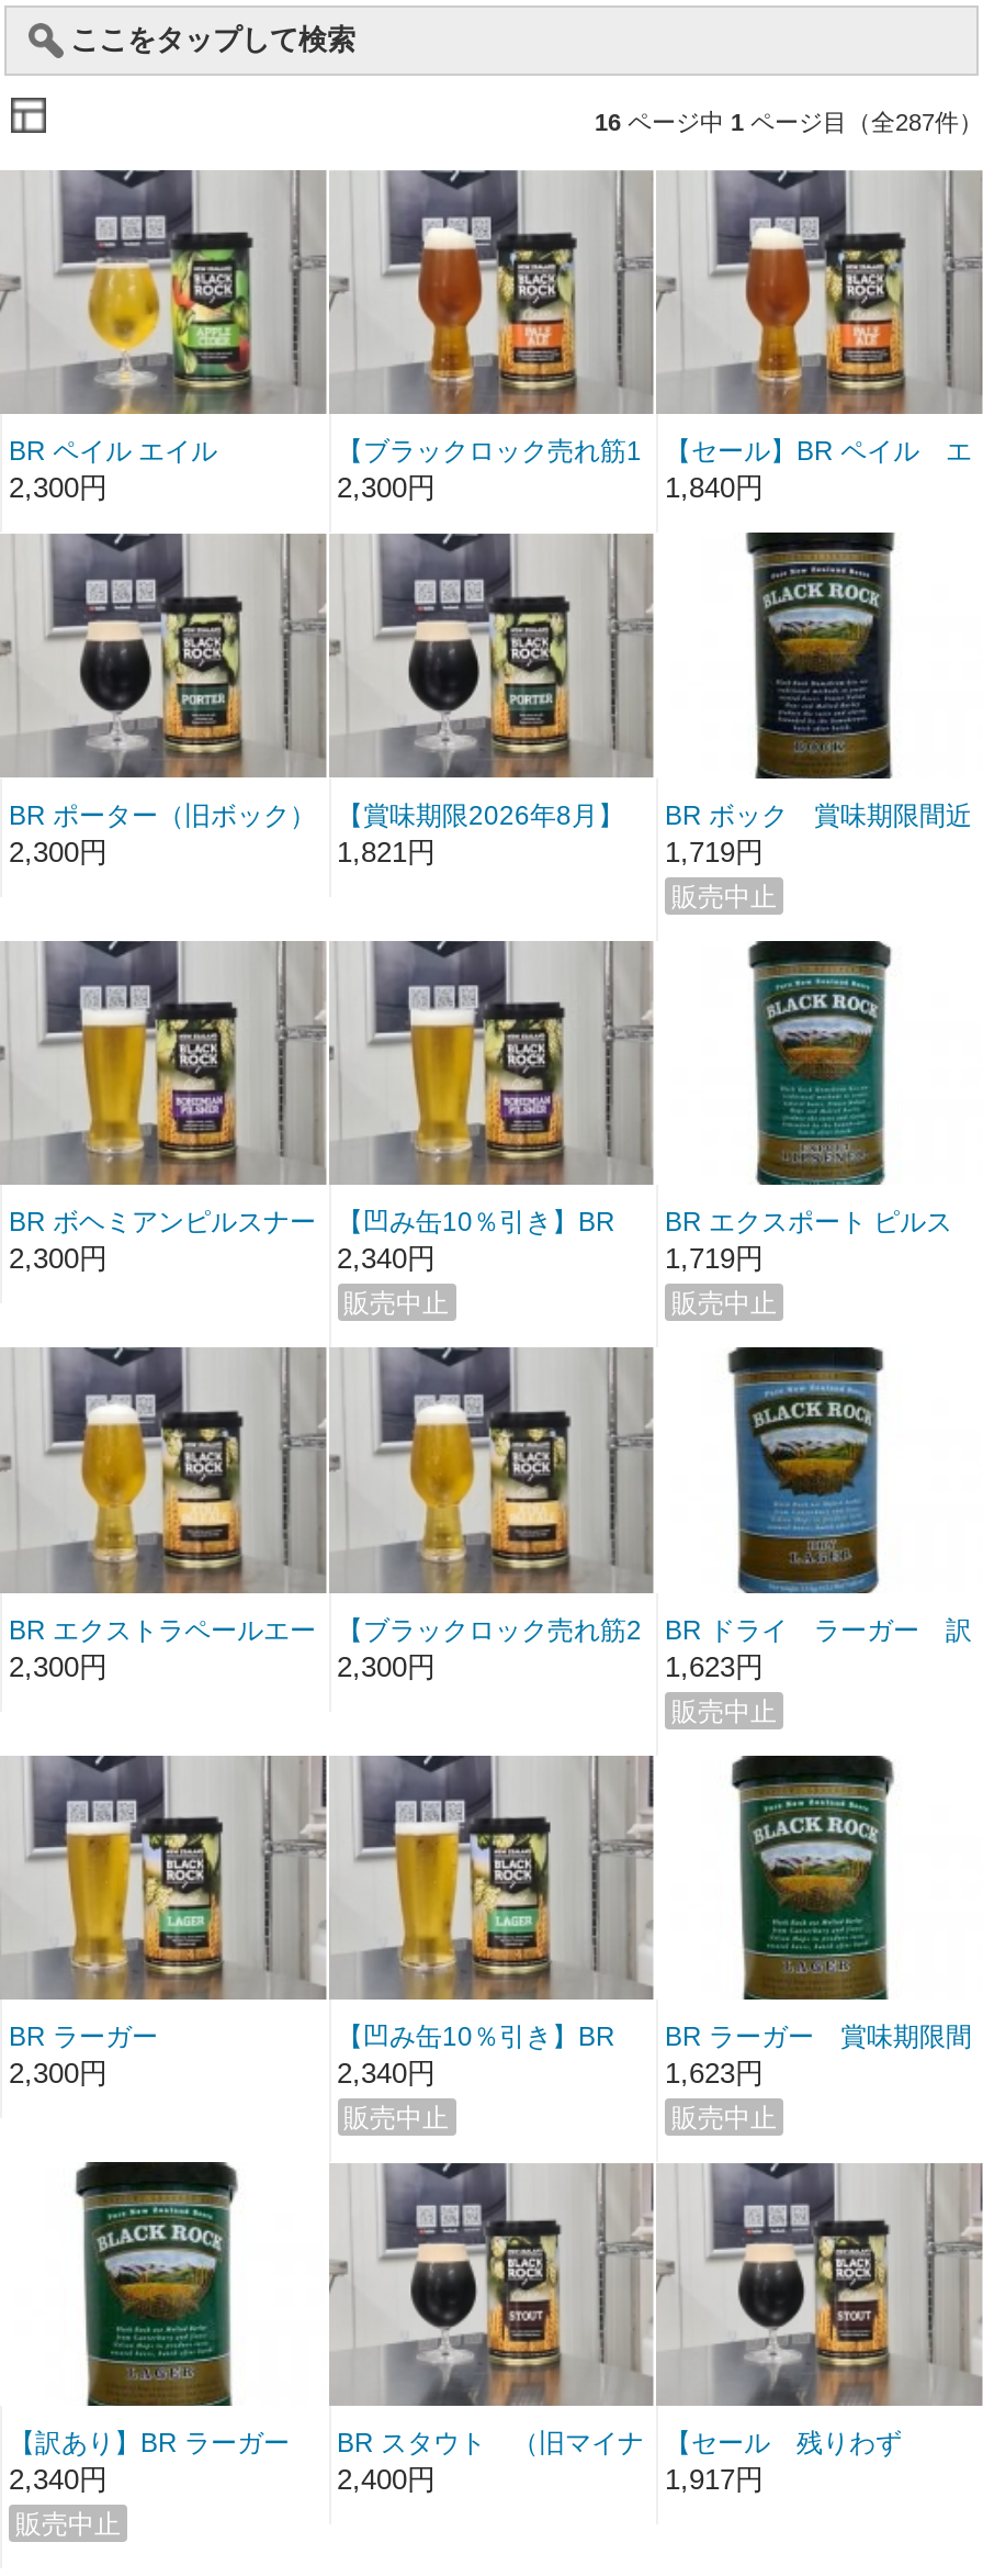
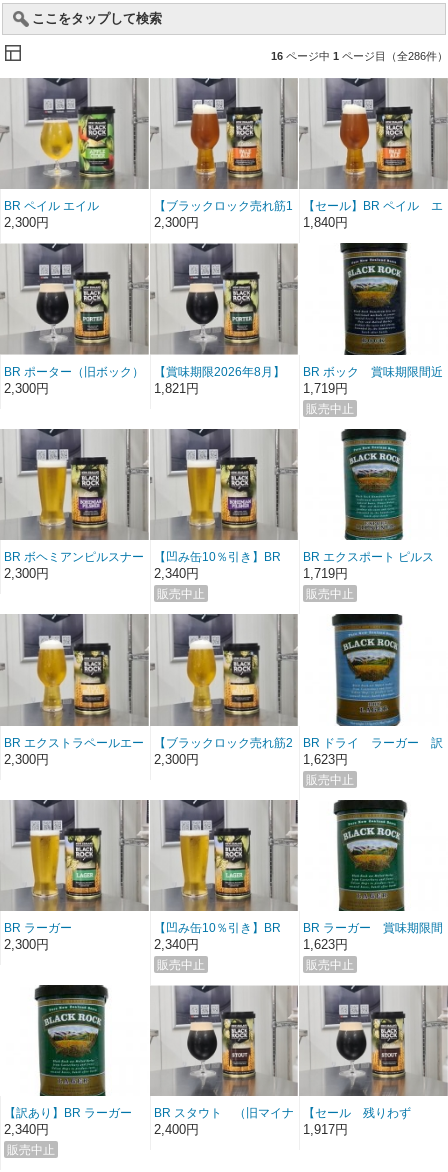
[595,109,983,135] 16 ページ中 1 ページ目（全287件） -> [271,50,448,62] 16 ページ中 1 ページ目（全286件）

